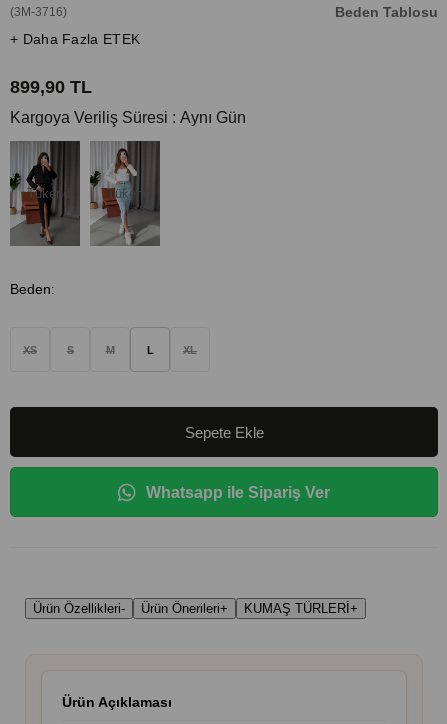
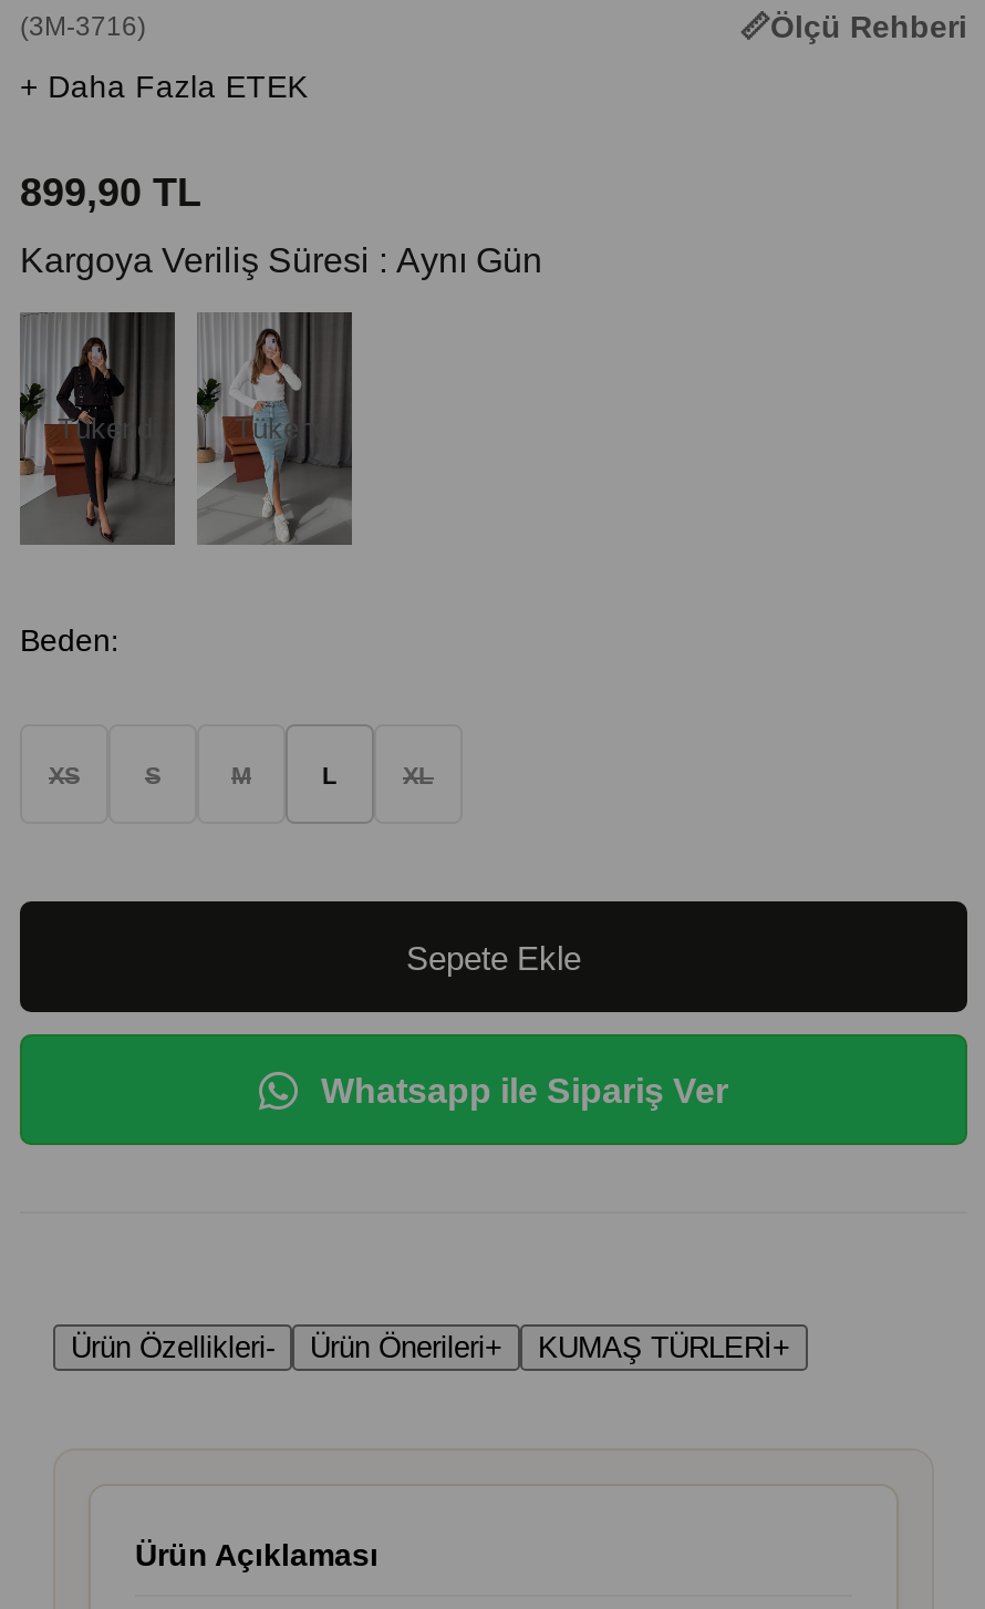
[335,4,438,20] Beden Tablosu -> [770,9,967,44] Ölçü Rehberi

